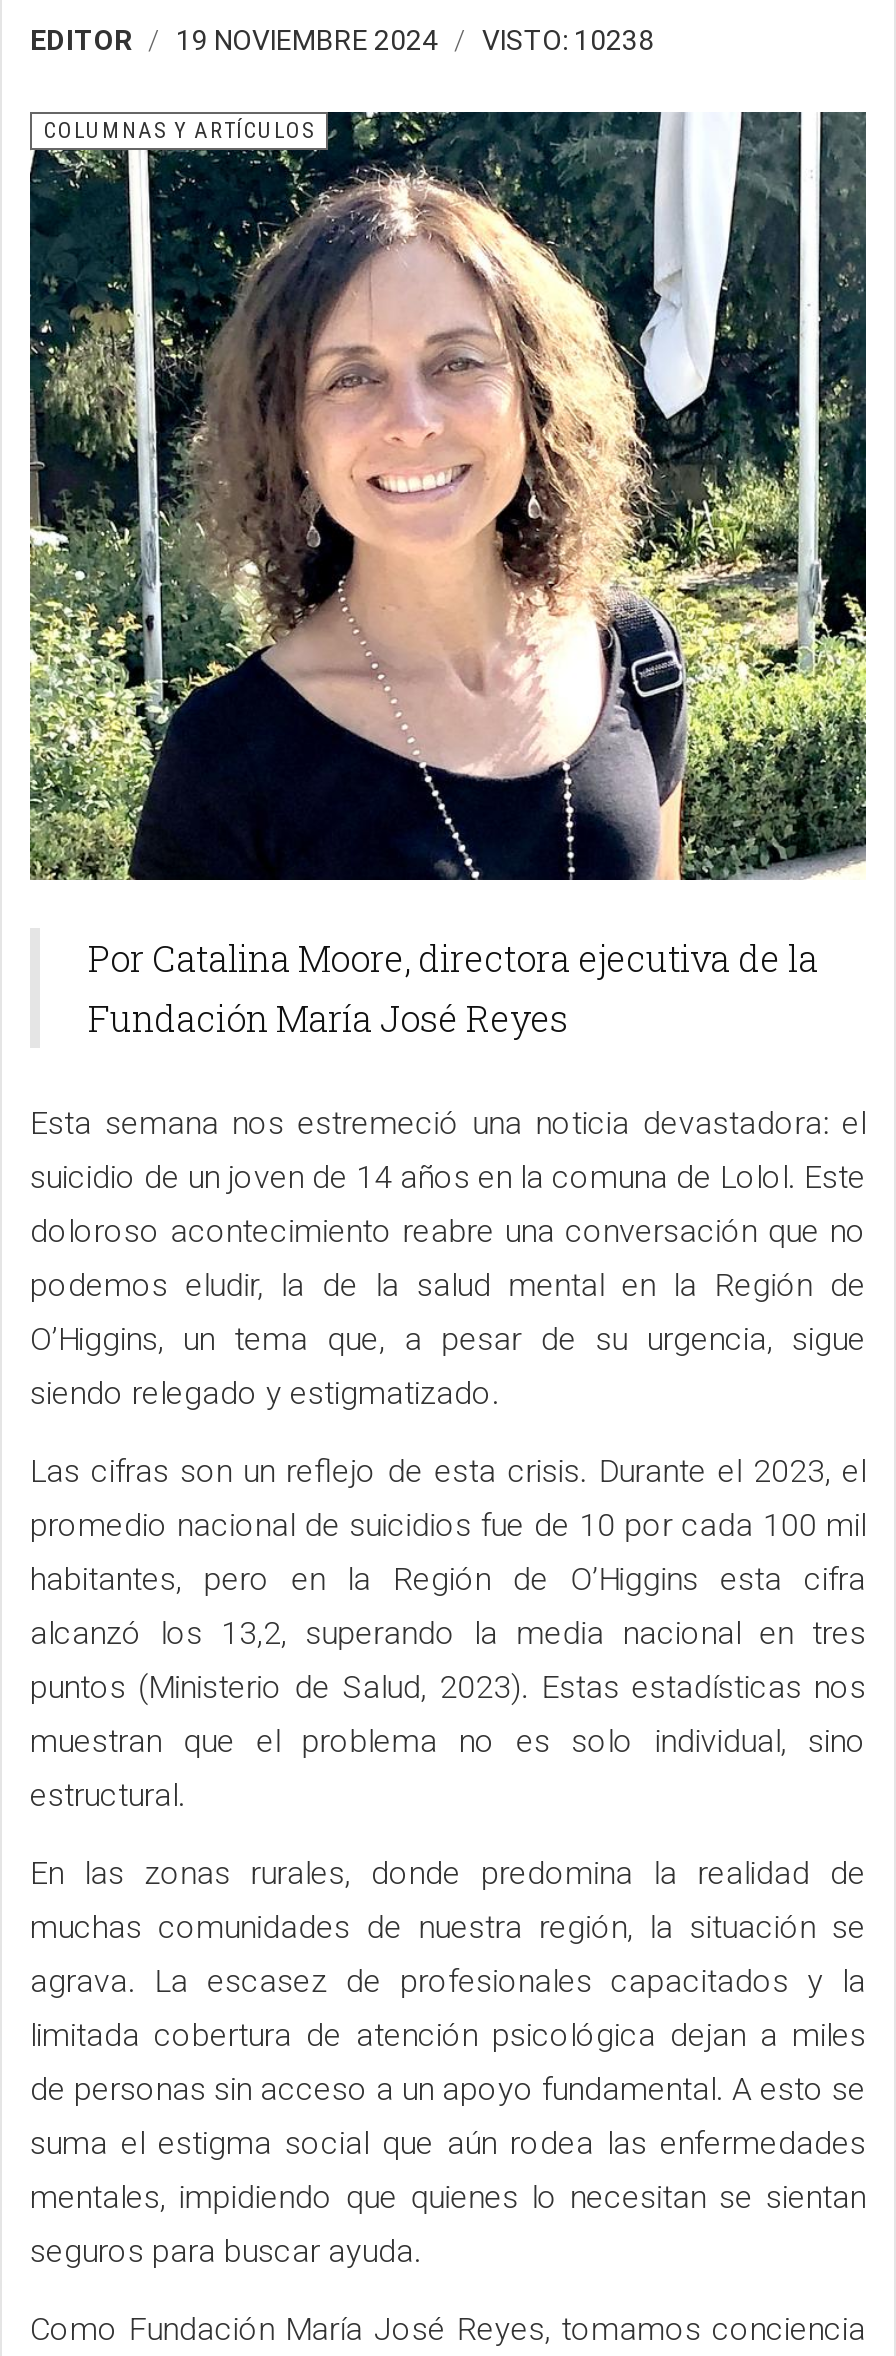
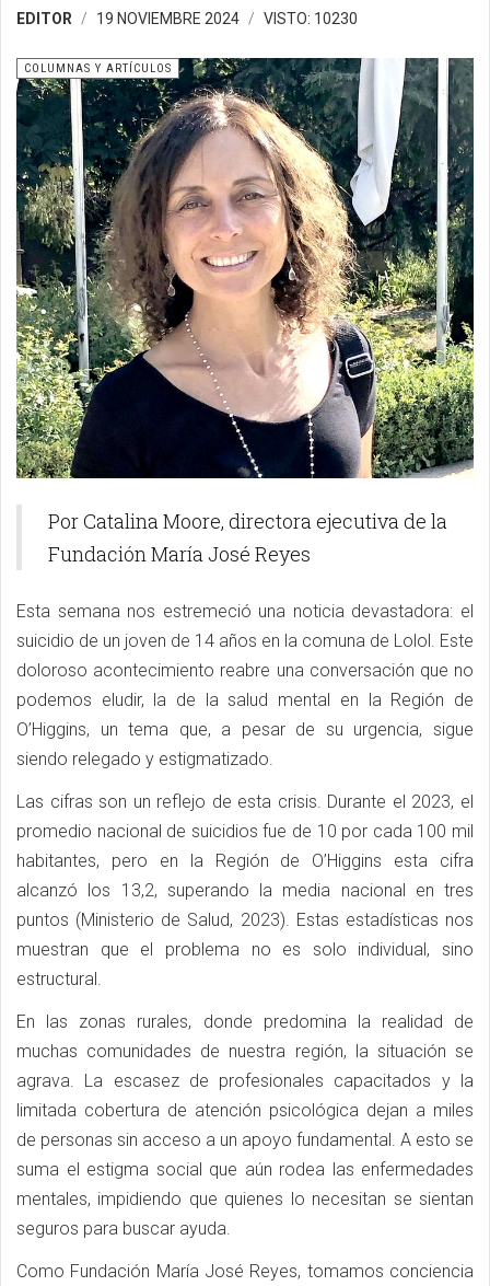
[30,24,654,56] EDITOR 19 NOVIEMBRE 2024 VISTO: 10238 -> [16,10,358,27] EDITOR 19 NOVIEMBRE 2024 VISTO: 10230

